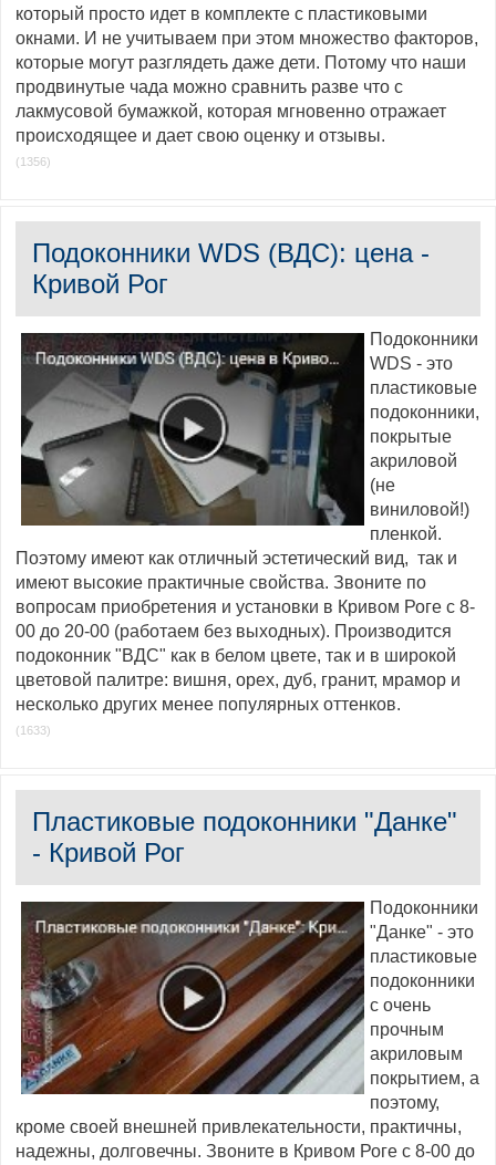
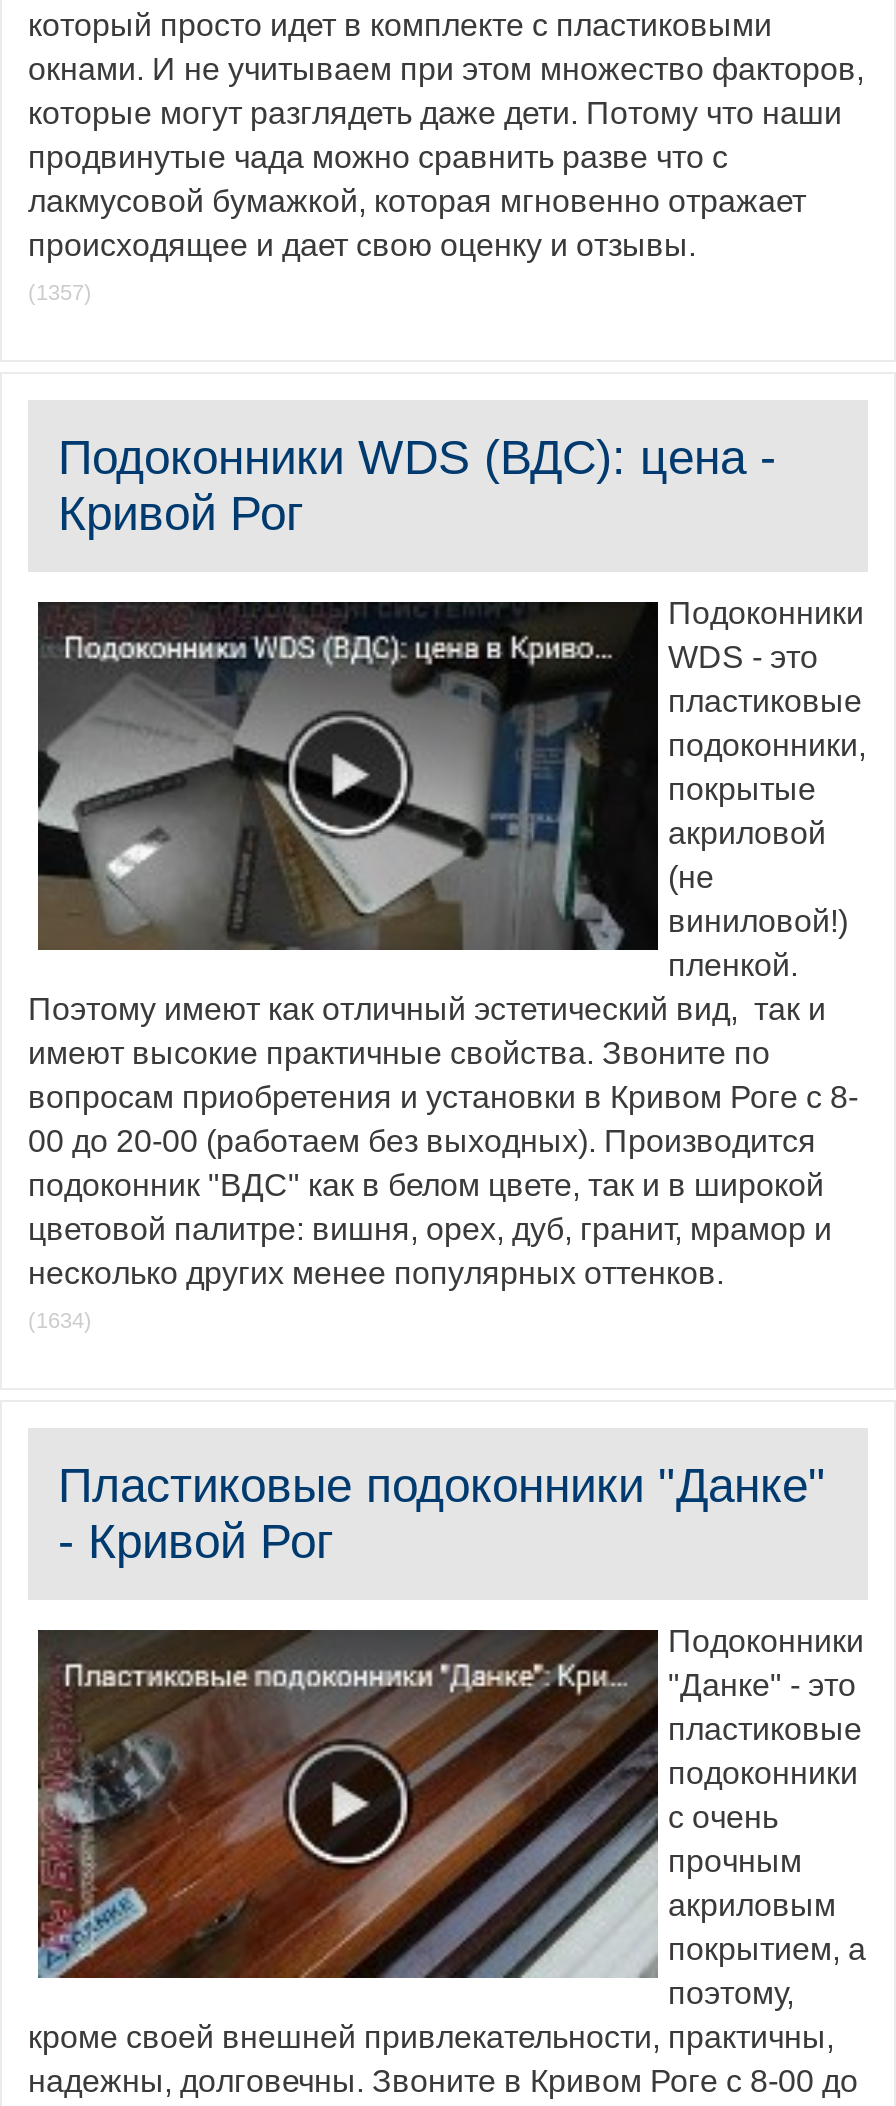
[15,155,51,168] (1356) -> [28,280,92,304] (1357)
[15,724,51,737] (1633) -> [28,1308,92,1332] (1634)

